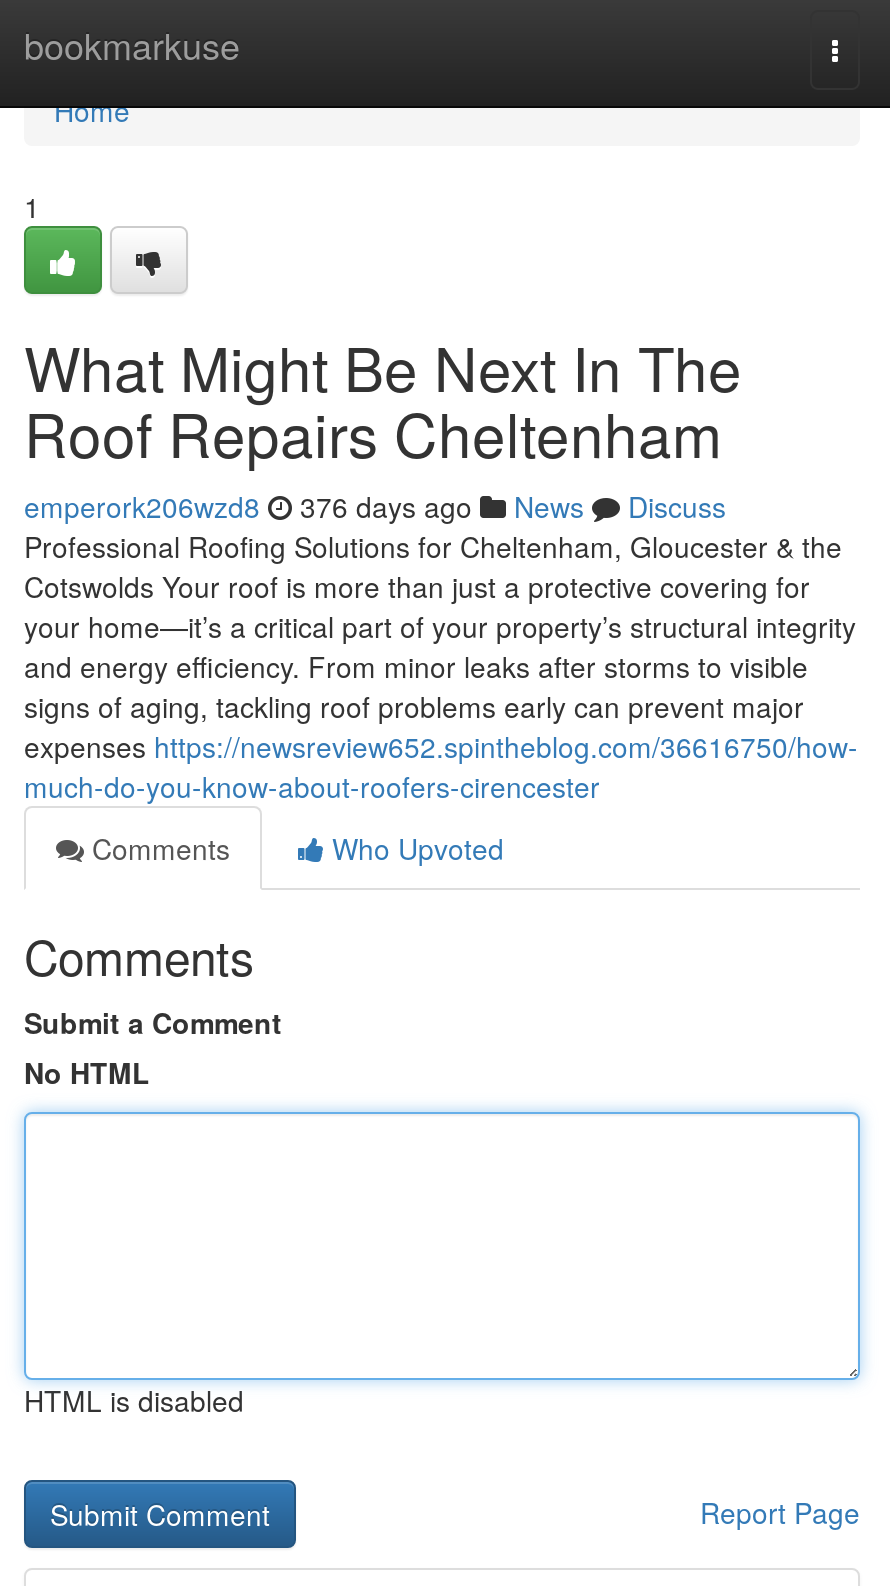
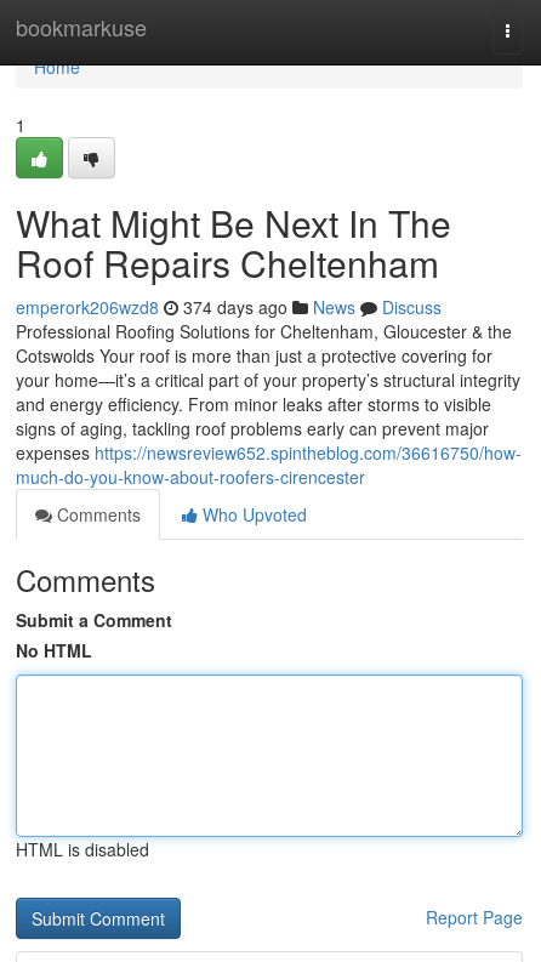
[24,486,726,526] emperork206wzd8 376 days ago News Discuss -> [16,295,442,319] emperork206wzd8 374 days ago News Discuss

